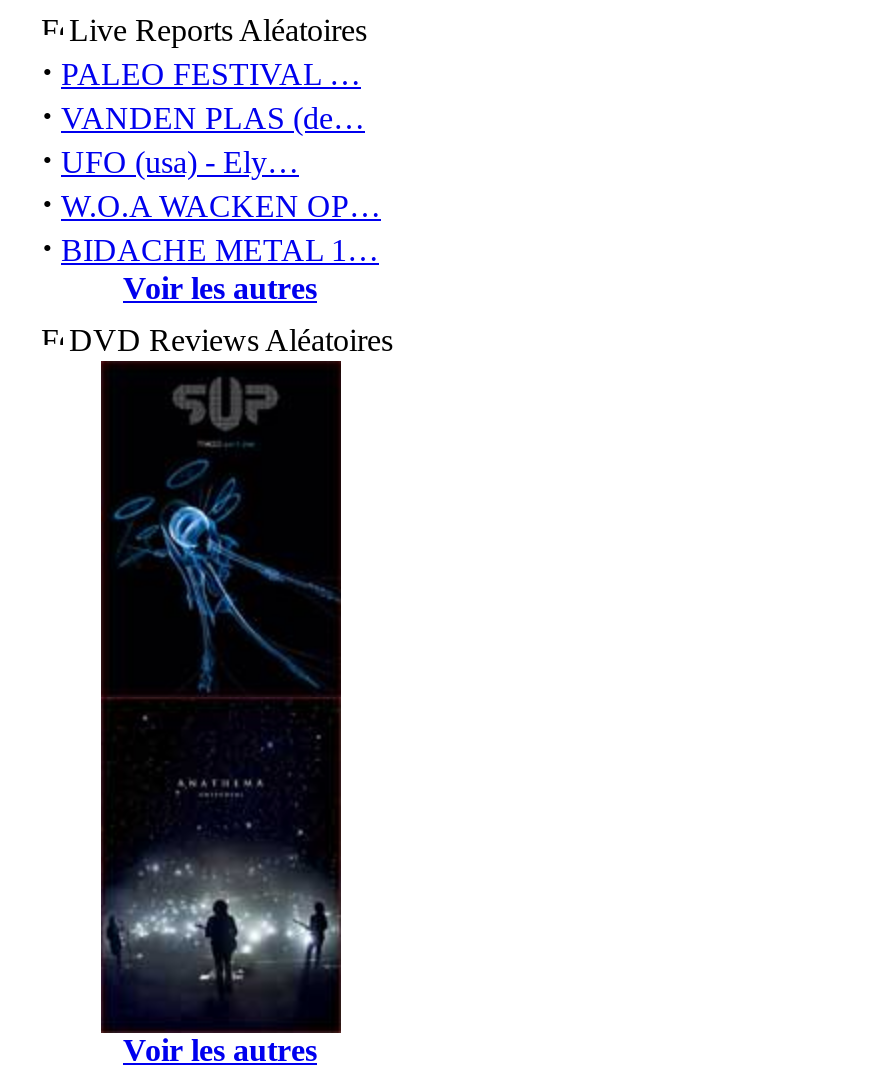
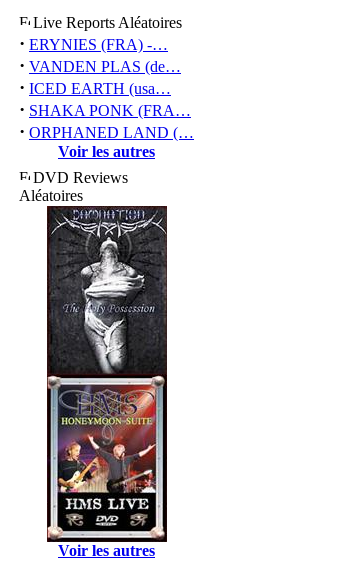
[41,51,361,93] · PALEO FESTIVAL … -> [19,33,168,54] · ERYNIES (FRA) -…
[41,139,381,269] · UFO (usa) - Ely… | · W.O.A WACKEN OP… | · BIDACHE METAL 1… -> [19,77,194,142] · ICED EARTH (usa… | · SHAKA PONK (FRA… | · ORPHANED LAND (…
[97,373,343,1019] [image] -> [46,212,169,517] [image]

